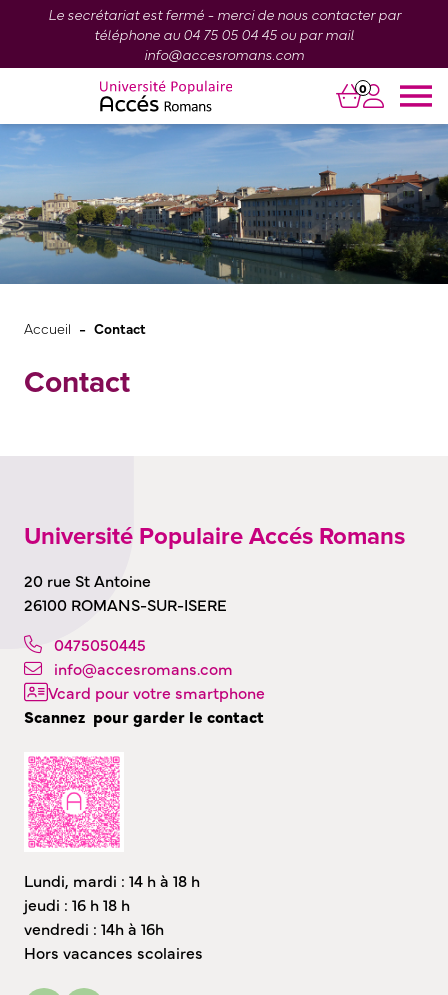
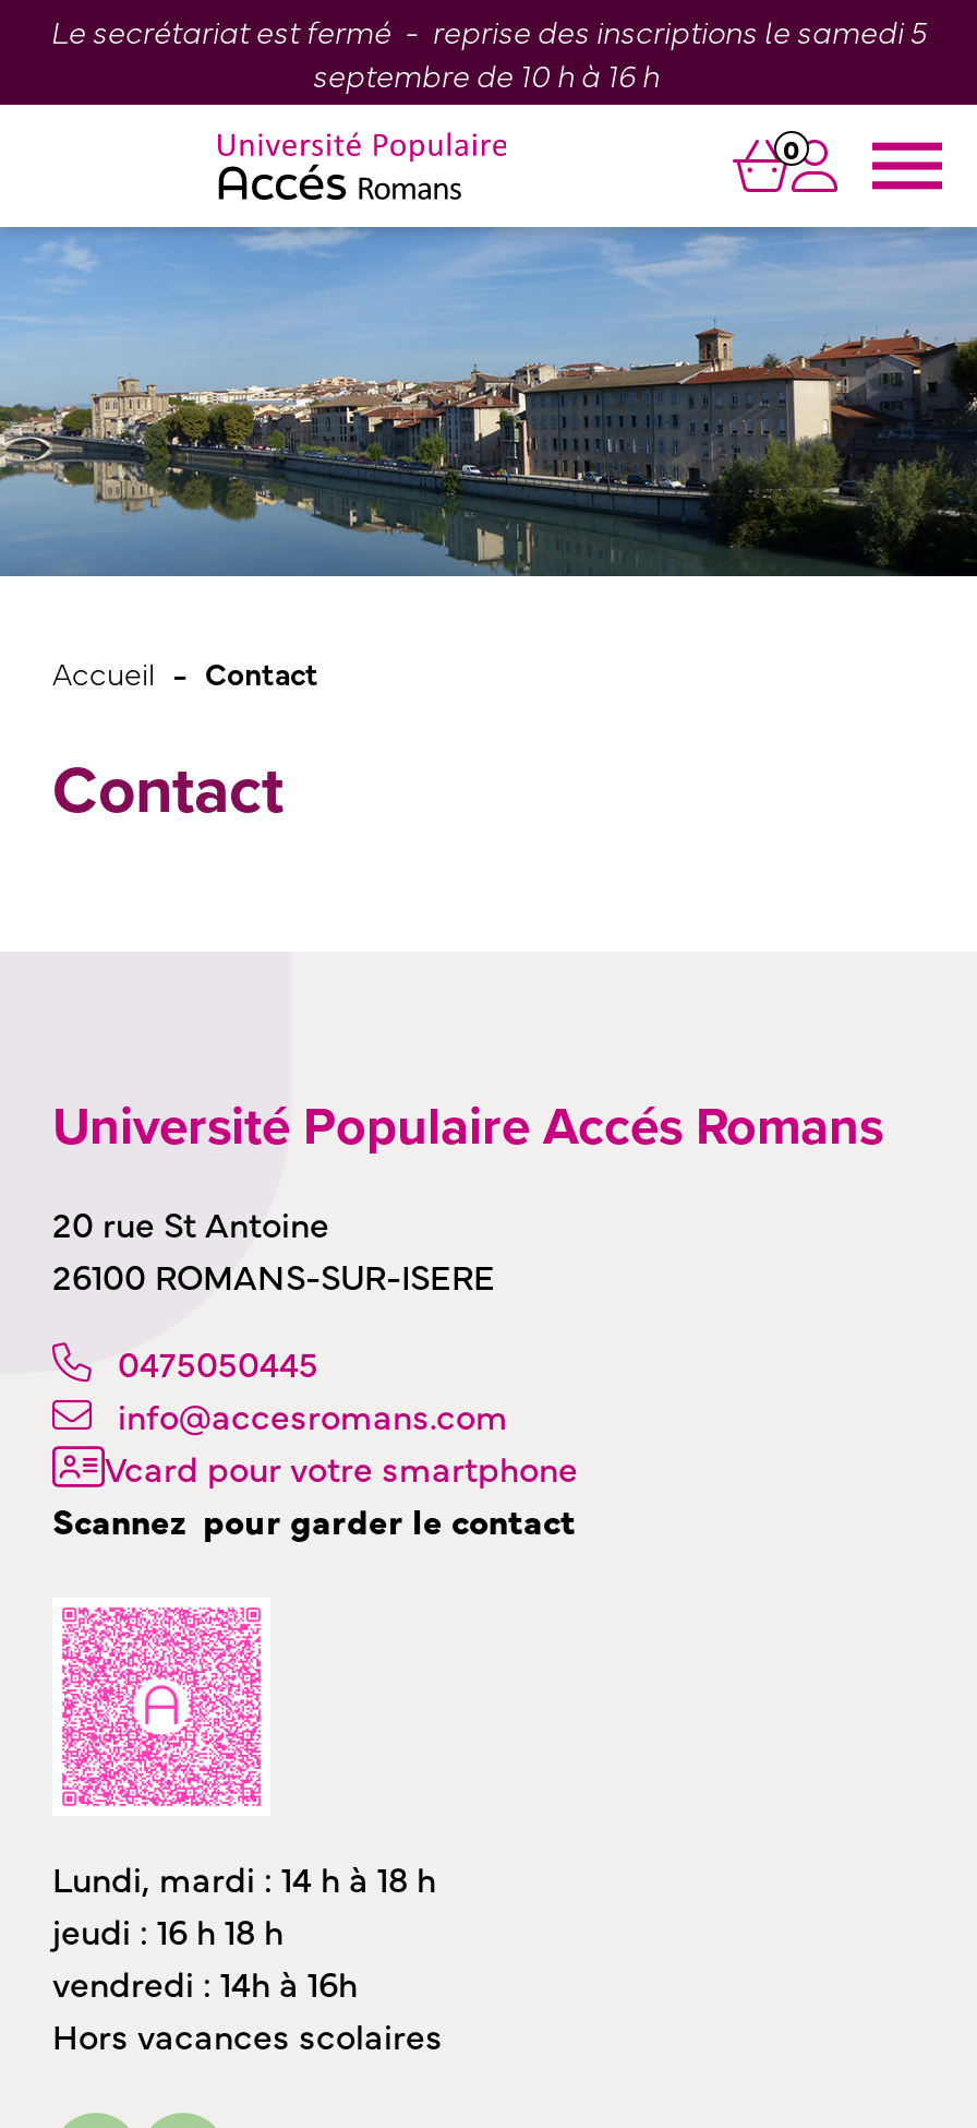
[47,4,400,63] Le secrétariat est fermé - merci de nous contacter par | téléphone au 04 75 05 04 45 ou par mail | info@accesromans.com -> [50,9,927,94] Le secrétariat est fermé - reprise des inscriptions le samedi 5 | septembre de 10 h à 16 h

